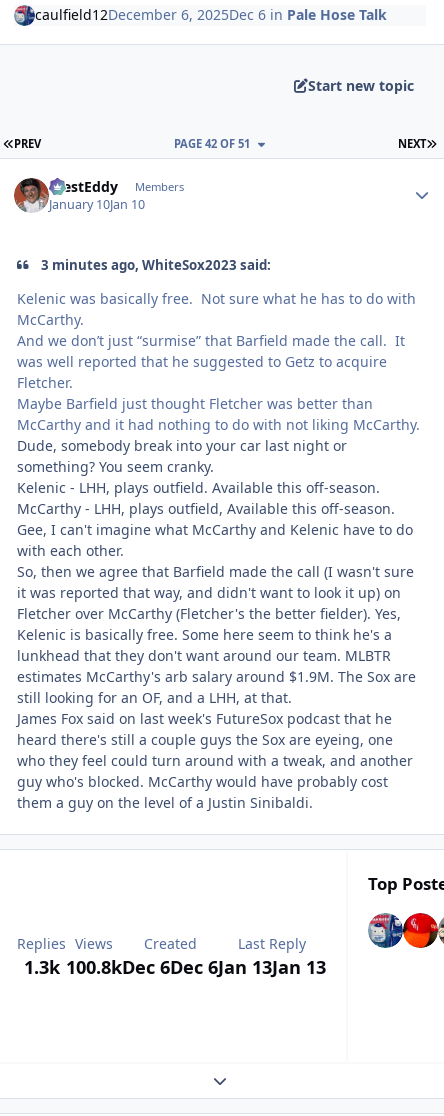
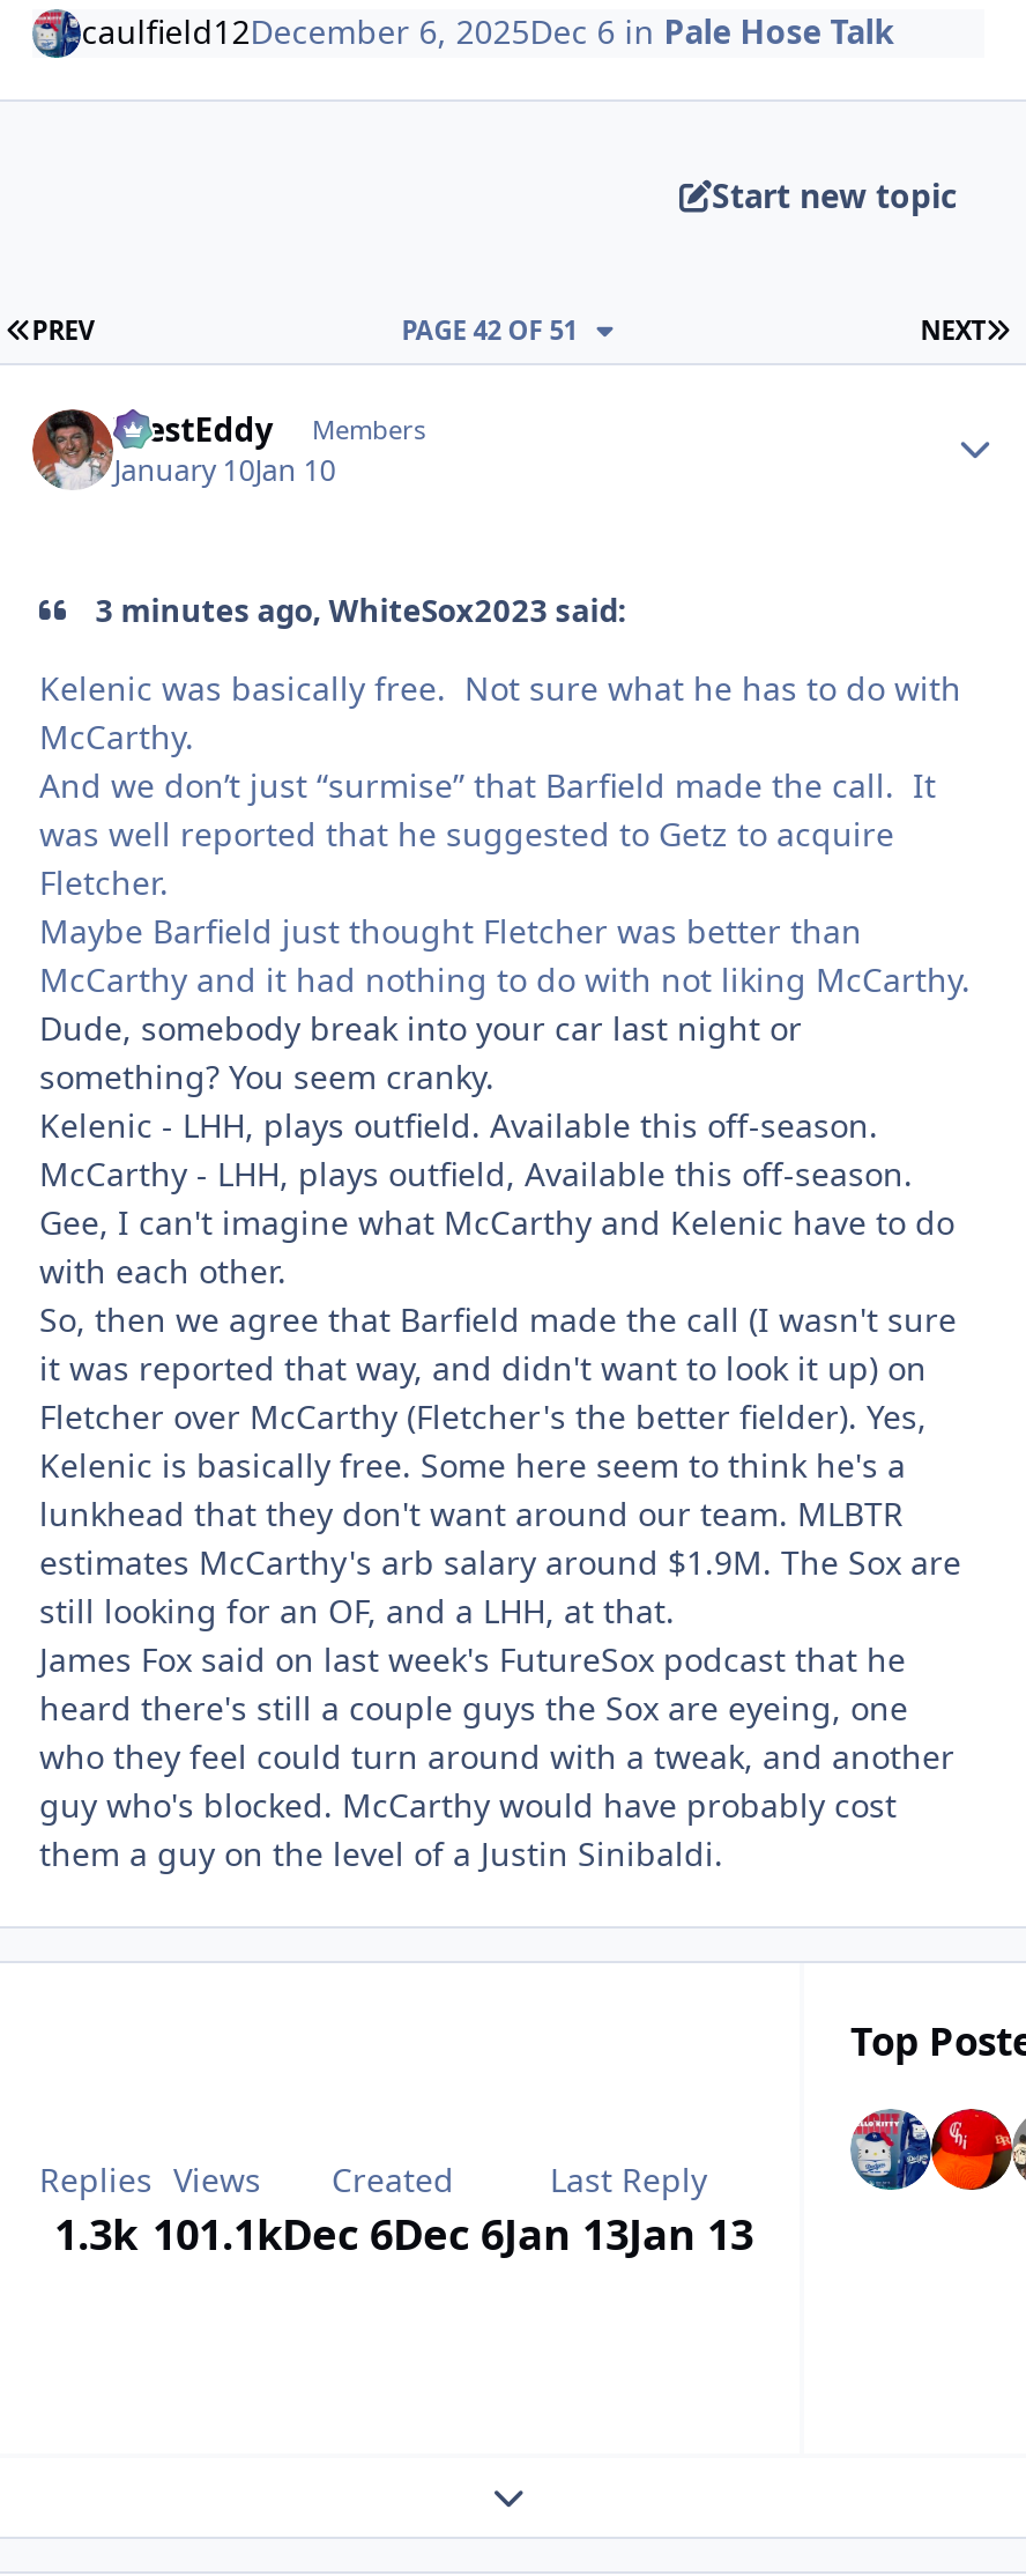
[23,955,326,979] 1.3k 100.8k Dec 6Dec 6 Jan 13Jan 13 -> [54,2205,753,2261] 1.3k 101.1k Dec 6Dec 6 Jan 13Jan 13

